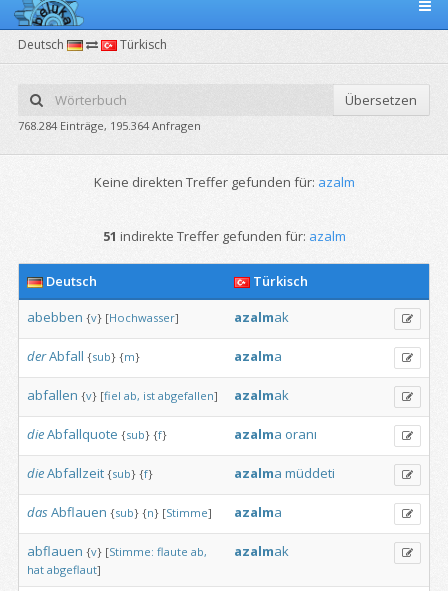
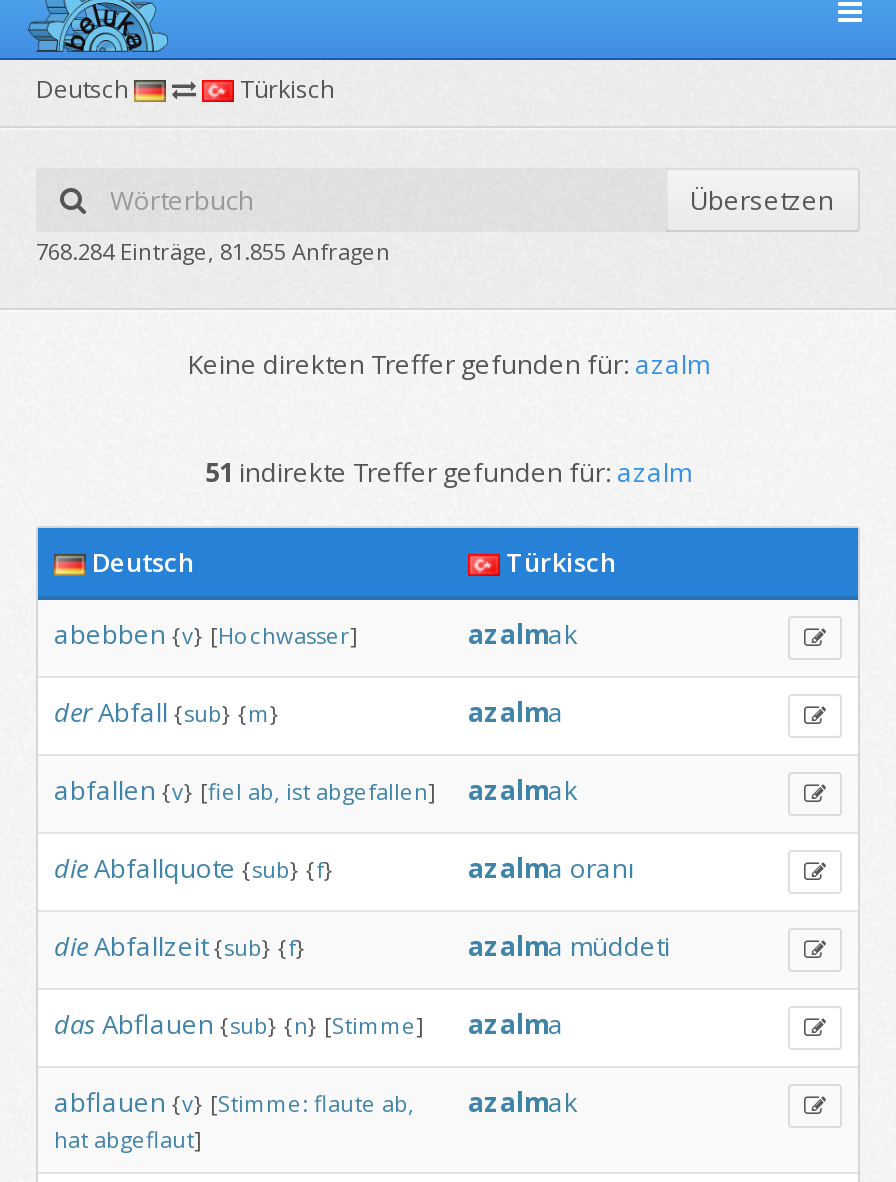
[18,118,201,133] 768.284 Einträge, 195.364 Anfragen -> [36,236,390,266] 768.284 Einträge, 81.855 Anfragen

